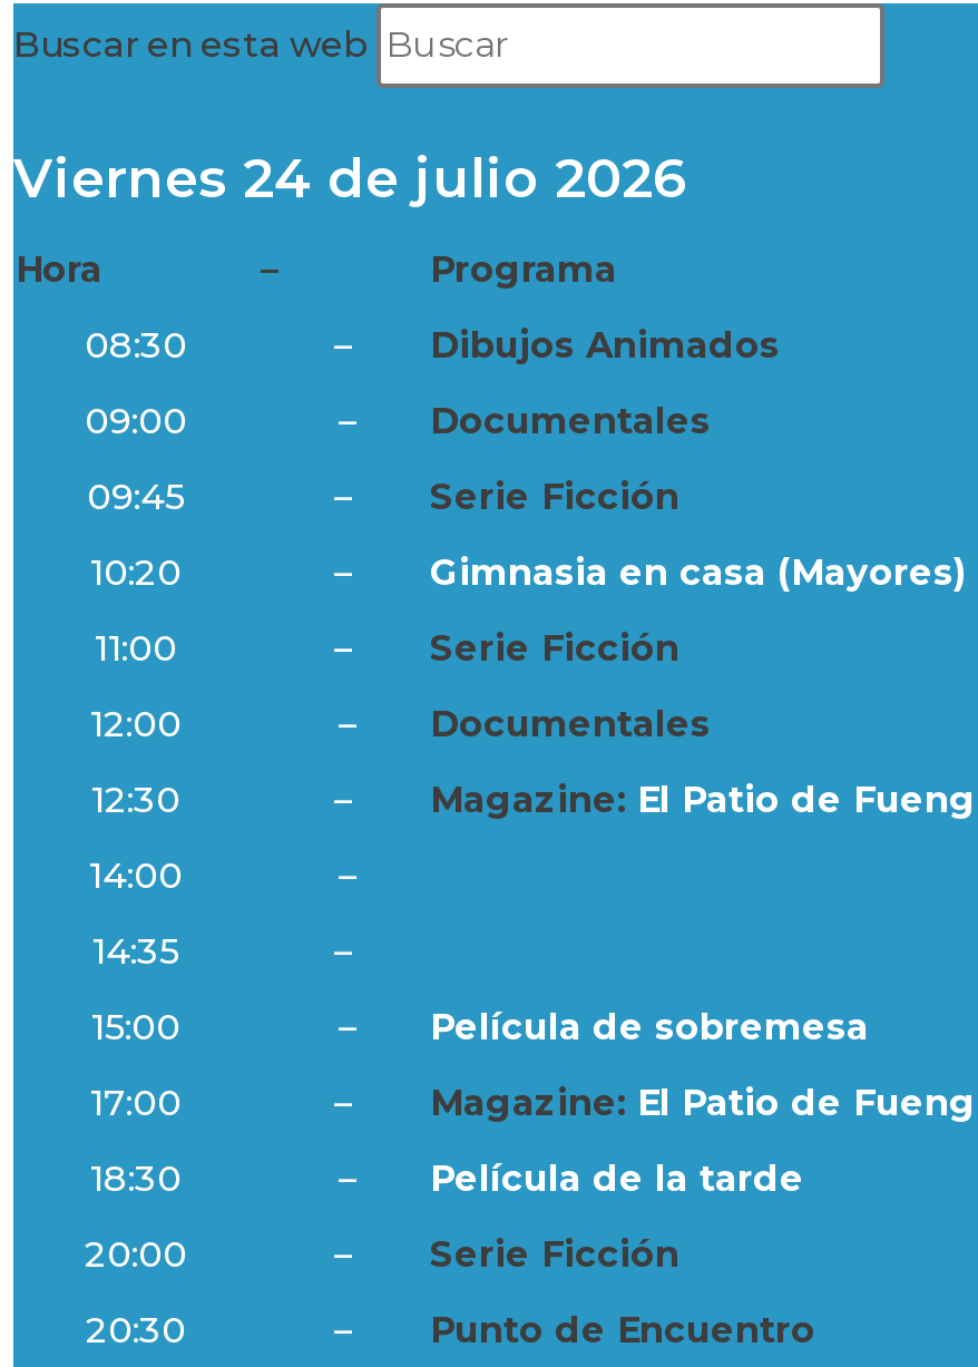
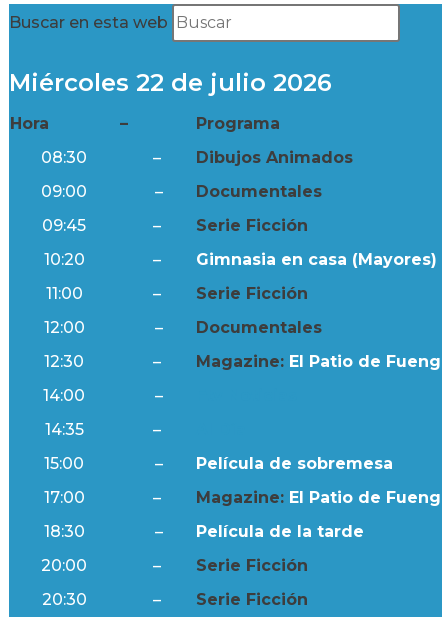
[13,145,686,210] Viernes 24 de julio 2026 -> [9,68,332,97] Miércoles 22 de julio 2026
[430,1308,815,1351] Punto de Encuentro -> [196,590,308,609] Serie Ficción

